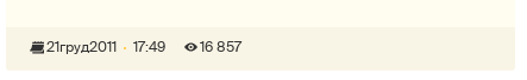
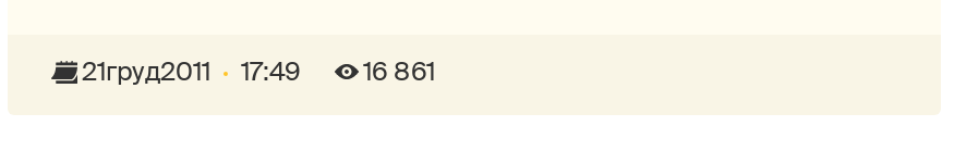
[200,38,241,57] 16 857 -> [363,55,435,90] 16 861

